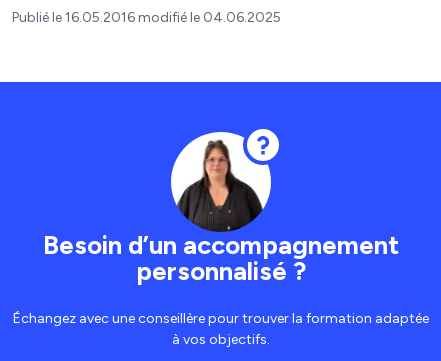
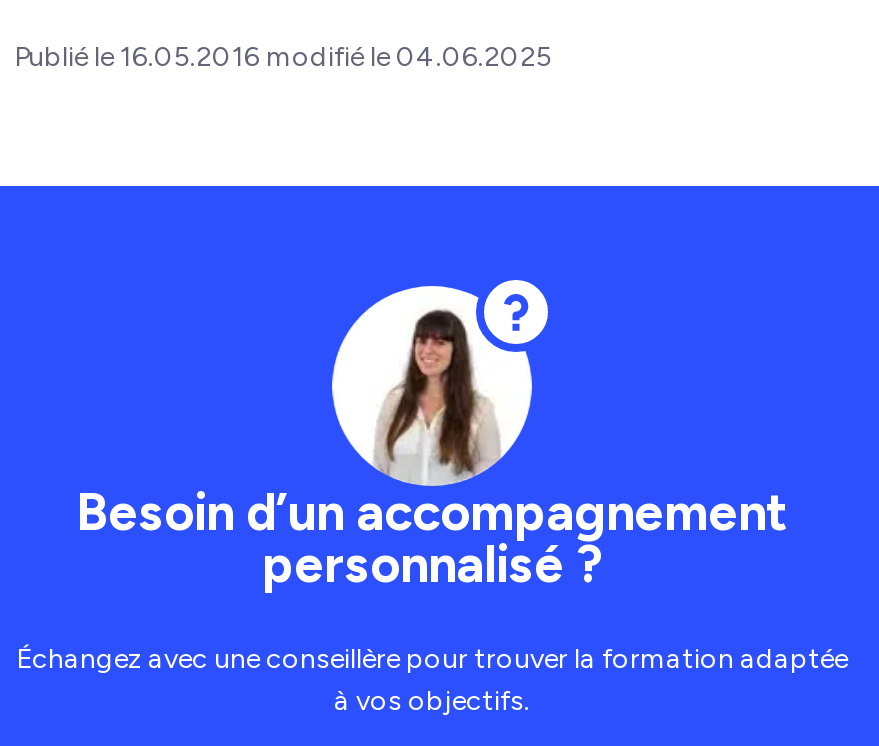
[176,139,264,226] [image] -> [342,302,516,474] [image]

